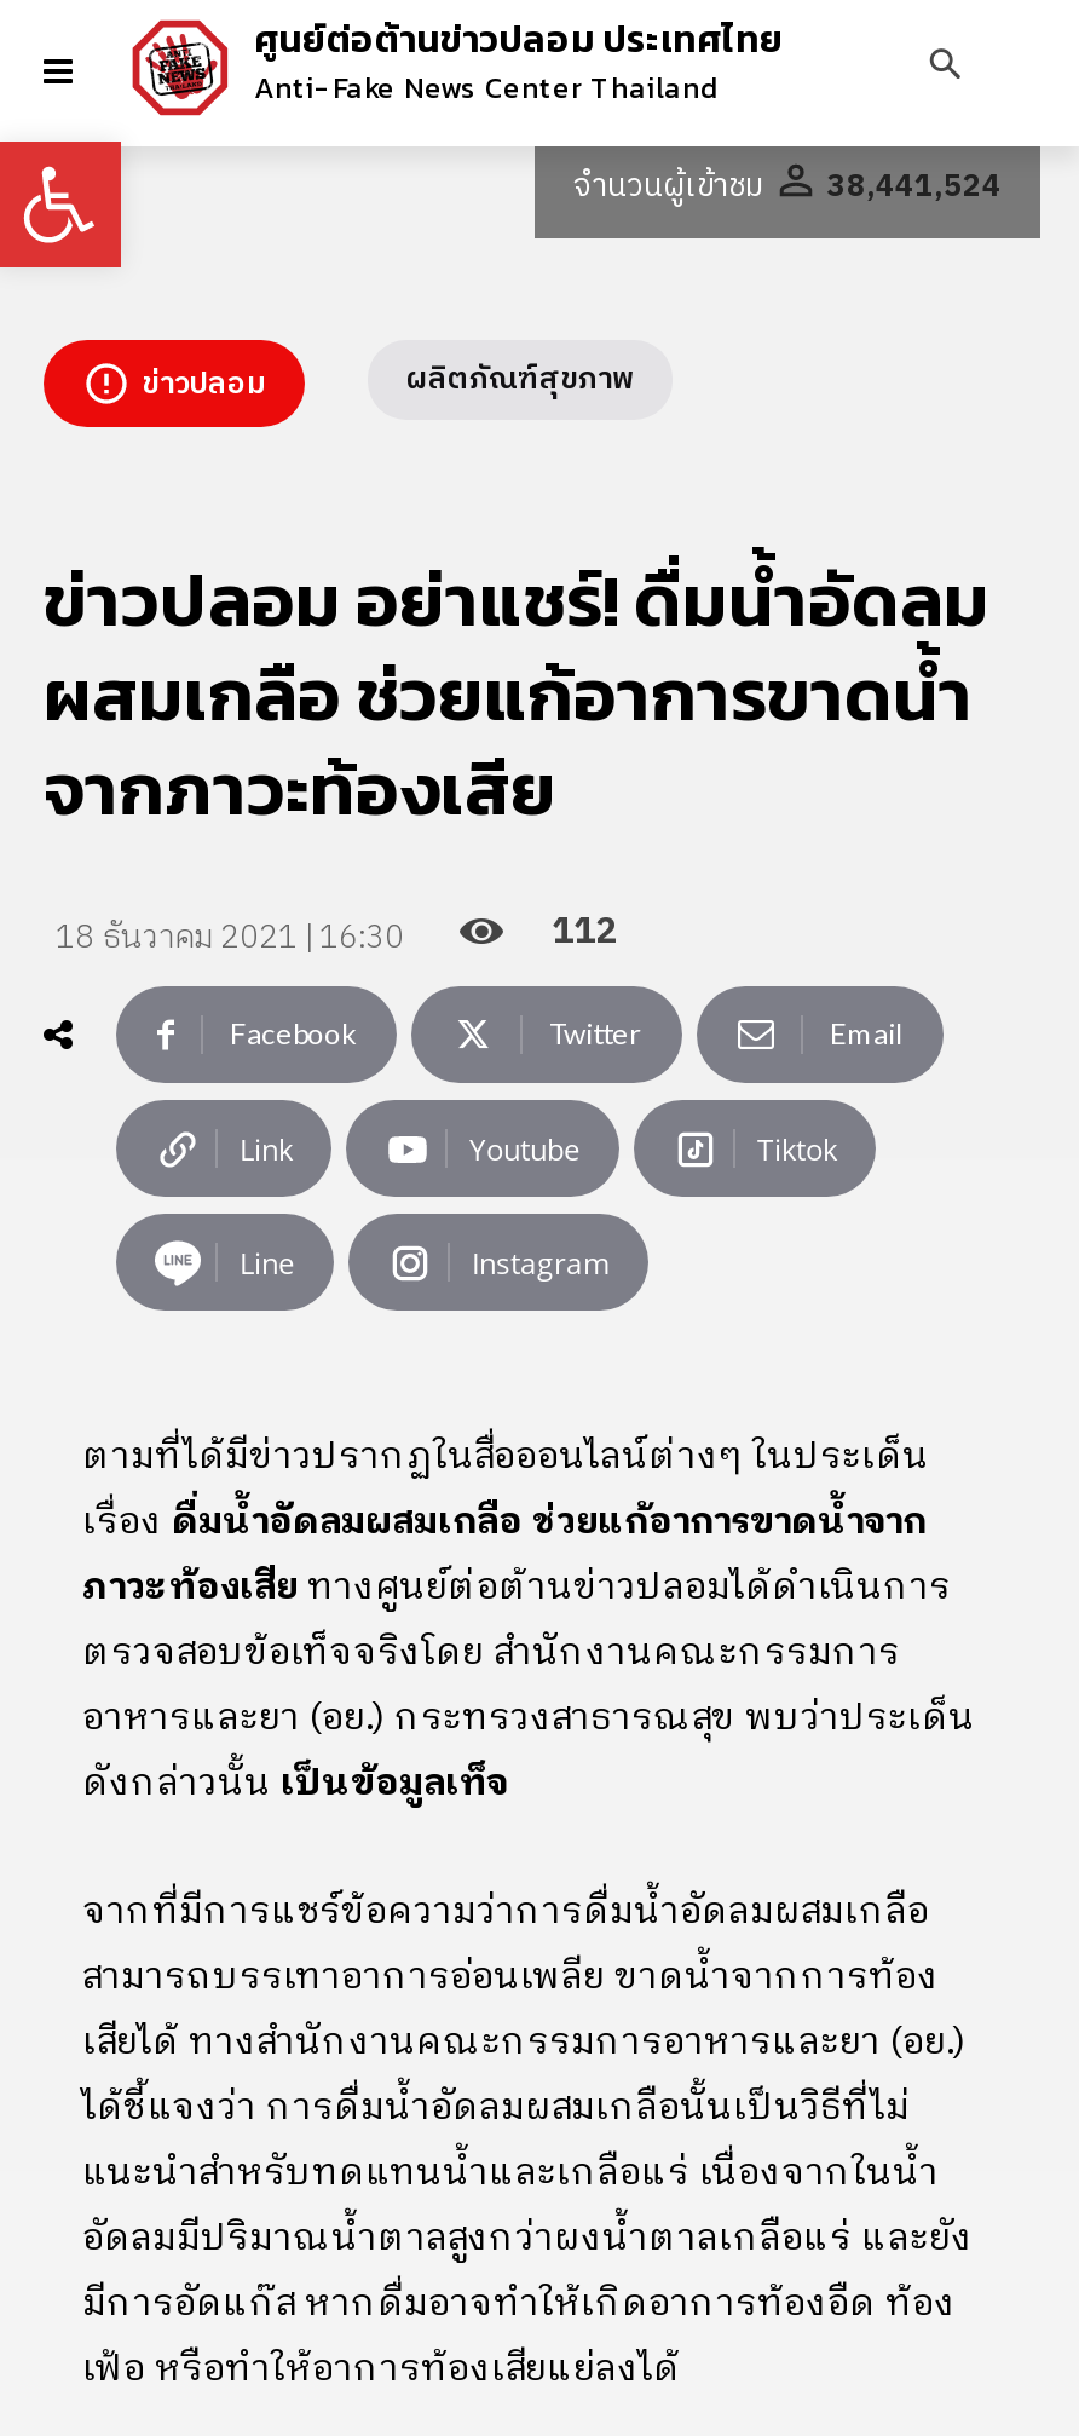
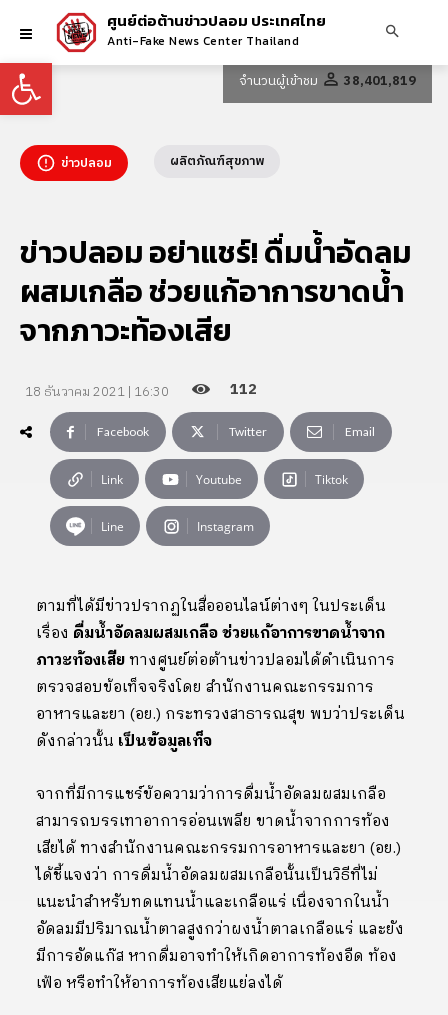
[573,159,1002,212] จำนวนผู้เข้าชม 38,441,524 -> [239,70,416,92] จำนวนผู้เข้าชม 38,401,819

